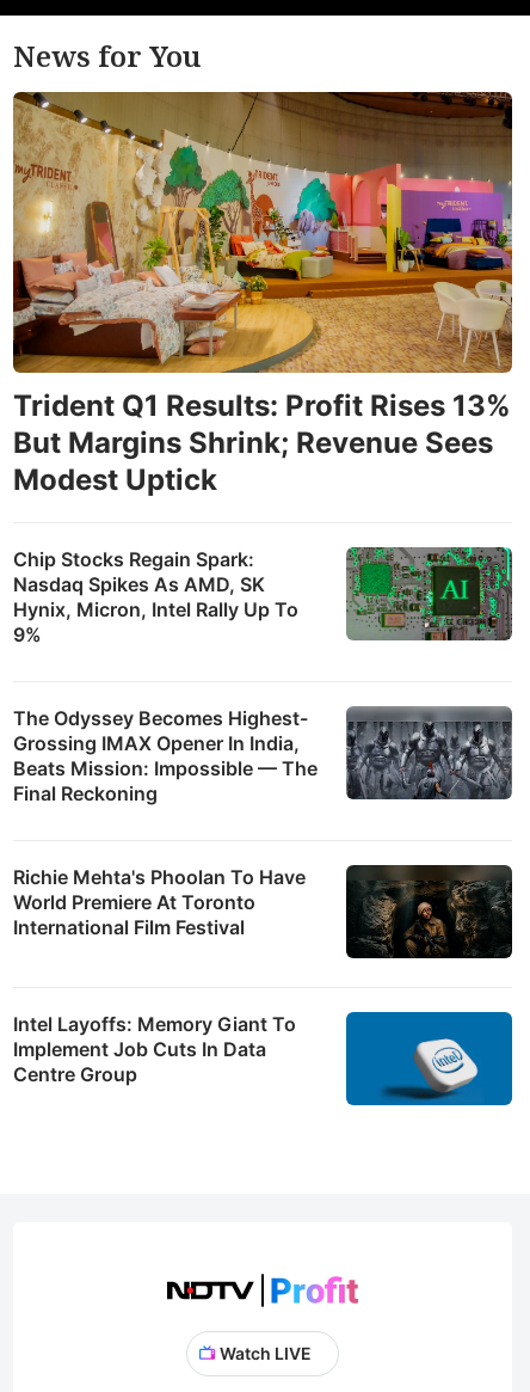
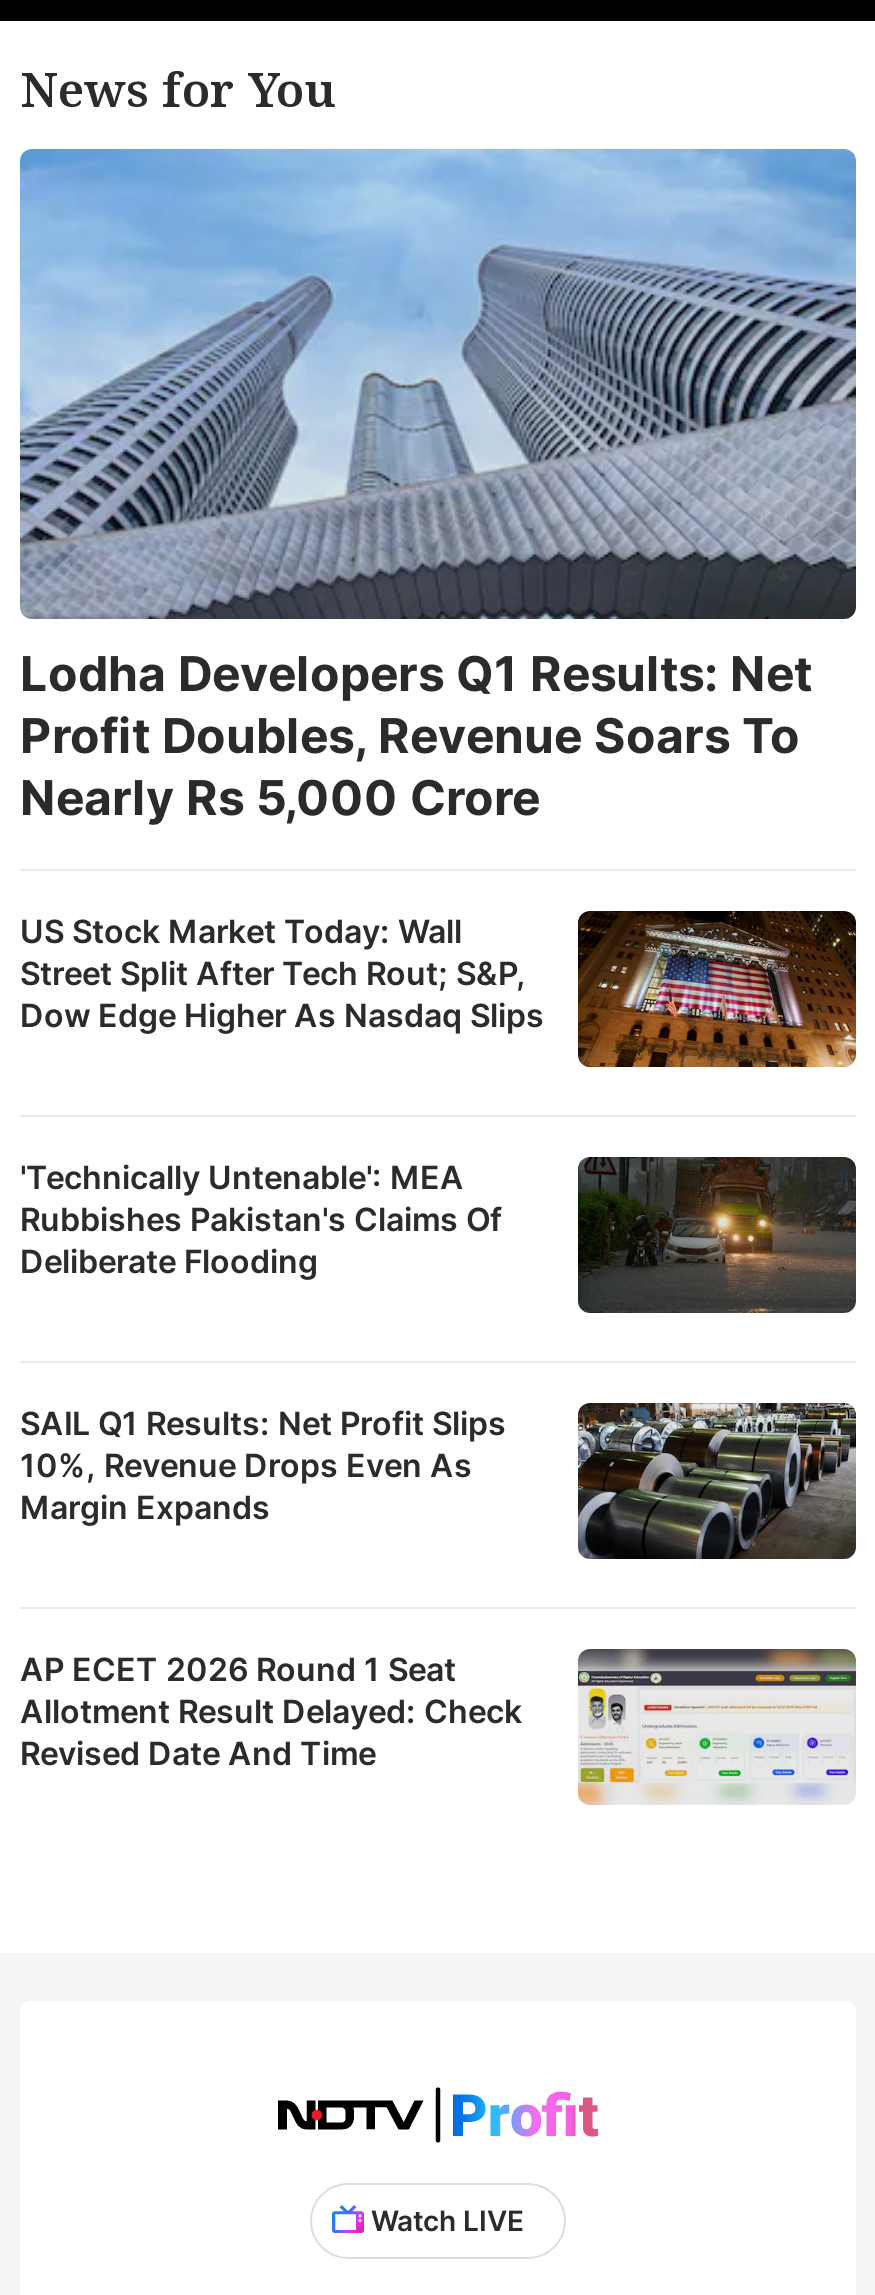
[12,91,513,497] [image] | Trident Q1 Results: Profit Rises 13% | But Margins Shrink; Revenue Sees | Modest Uptick -> [18,147,858,827] [image] | Lodha Developers Q1 Results: Net | Profit Doubles, Revenue Soars To | Nearly Rs 5,000 Crore
[13,546,512,646] [image] | Chip Stocks Regain Spark: | Nasdaq Spikes As AMD, SK | Hynix, Micron, Intel Rally Up To | 9% -> [20,909,856,1069] [image] | US Stock Market Today: Wall | Street Split After Tech Rout; S&P, | Dow Edge Higher As Nasdaq Slips
[13,705,512,805] [image] | The Odyssey Becomes Highest- | Grossing IMAX Opener In India, | Beats Mission: Impossible — The | Final Reckoning -> [20,1155,854,1315] [image] | 'Technically Untenable': MEA | Rubbishes Pakistan's Claims Of | Deliberate Flooding
[13,864,511,958] [image] | Richie Mehta's Phoolan To Have | World Premiere At Toronto | International Film Festival -> [20,1403,856,1559] [image] | SAIL Q1 Results: Net Profit Slips | 10%, Revenue Drops Even As | Margin Expands
[13,1012,296,1086] Intel Layoffs: Memory Giant To | Implement Job Cuts In Data | Centre Group -> [20,1649,522,1773] AP ECET 2026 Round 1 Seat | Allotment Result Delayed: Check | Revised Date And Time
[345,1012,513,1106] [image] -> [576,1647,858,1805] [image]

